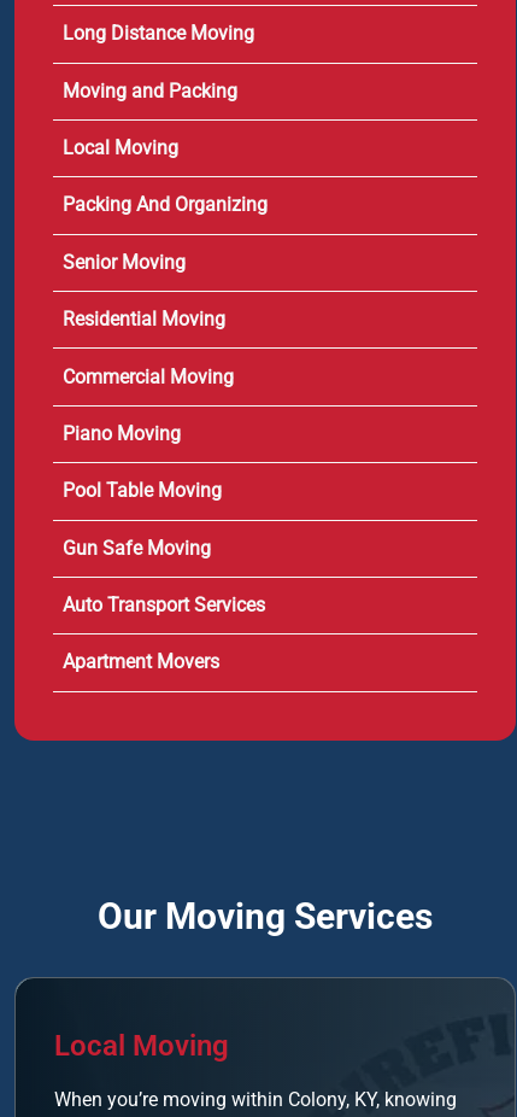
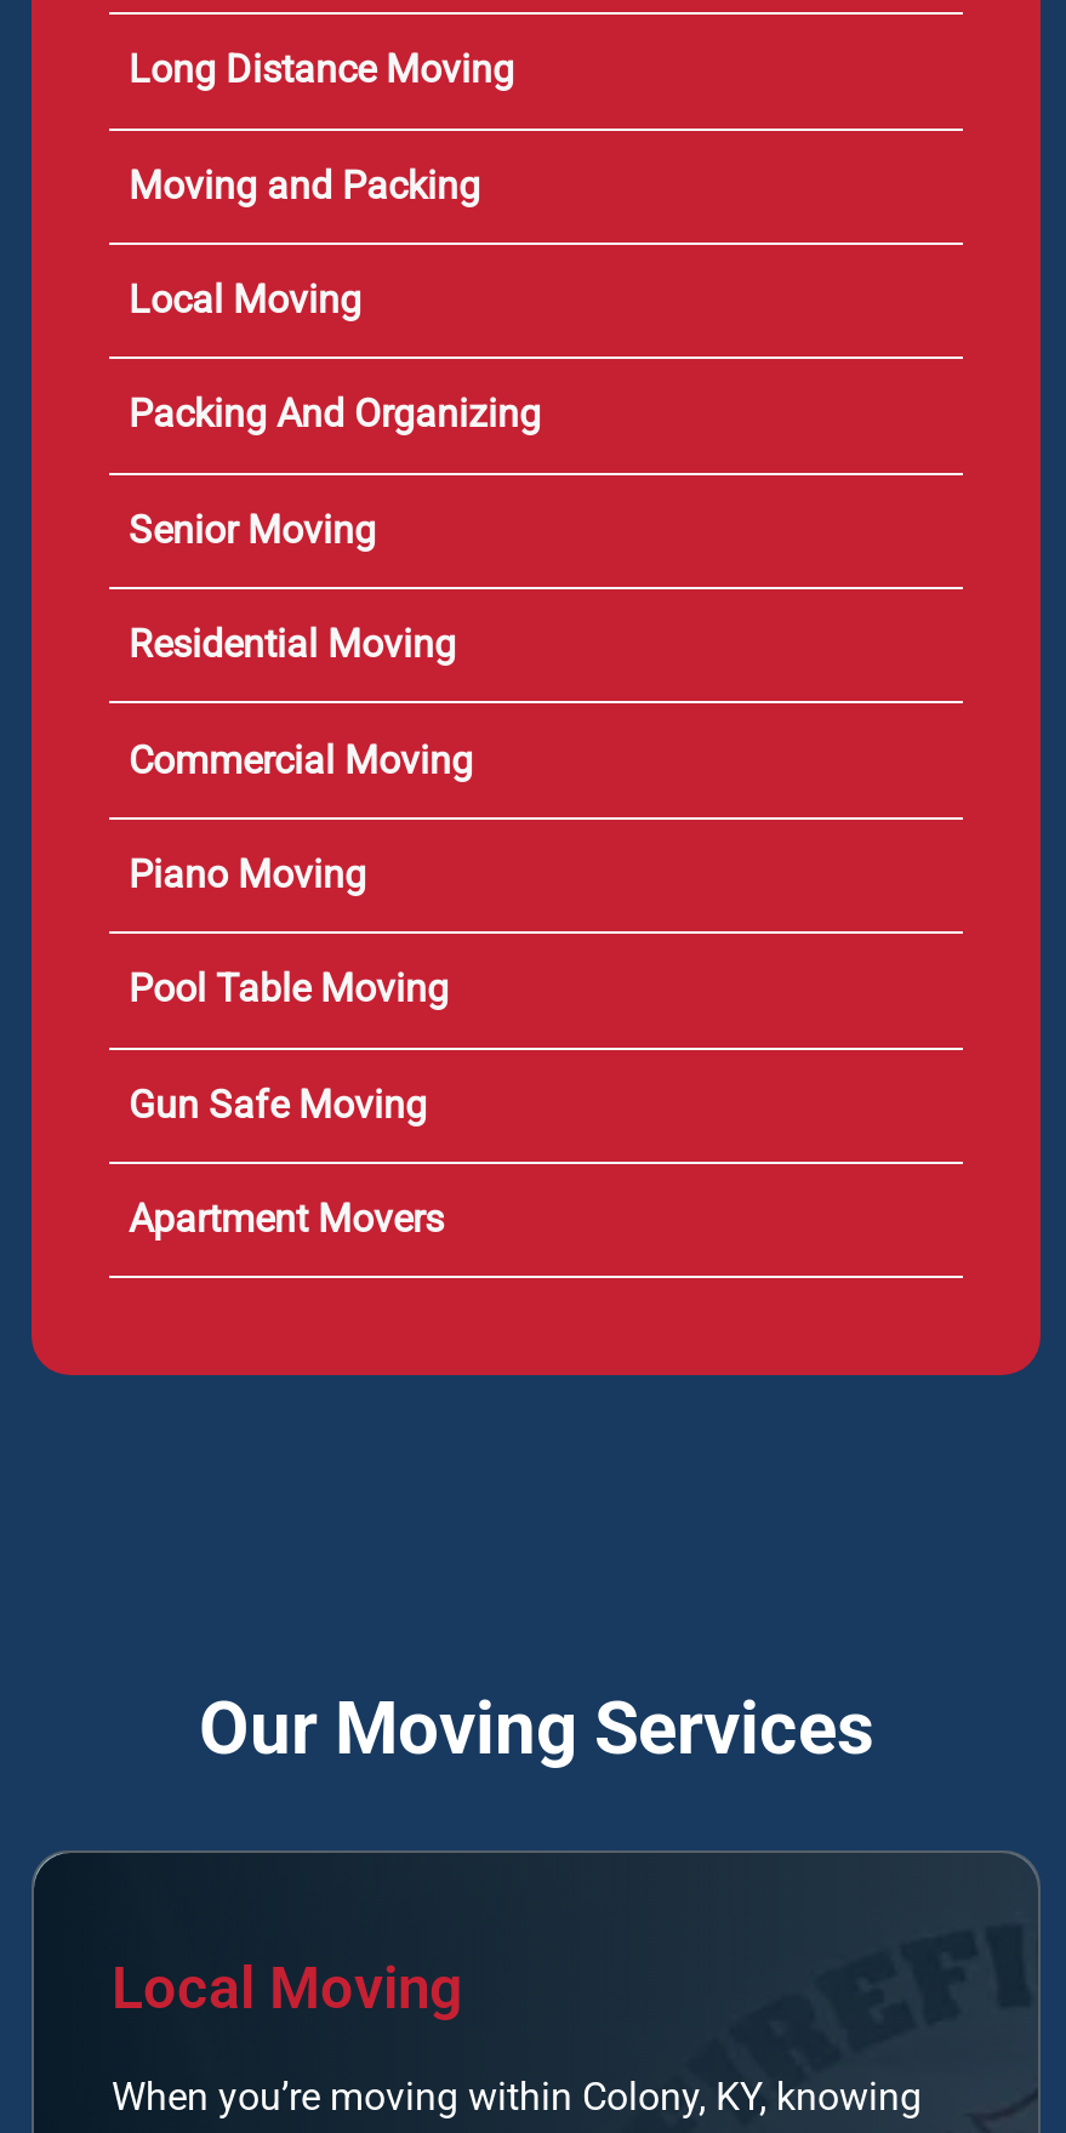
[63,594,265,617] Auto Transport Services -> none

